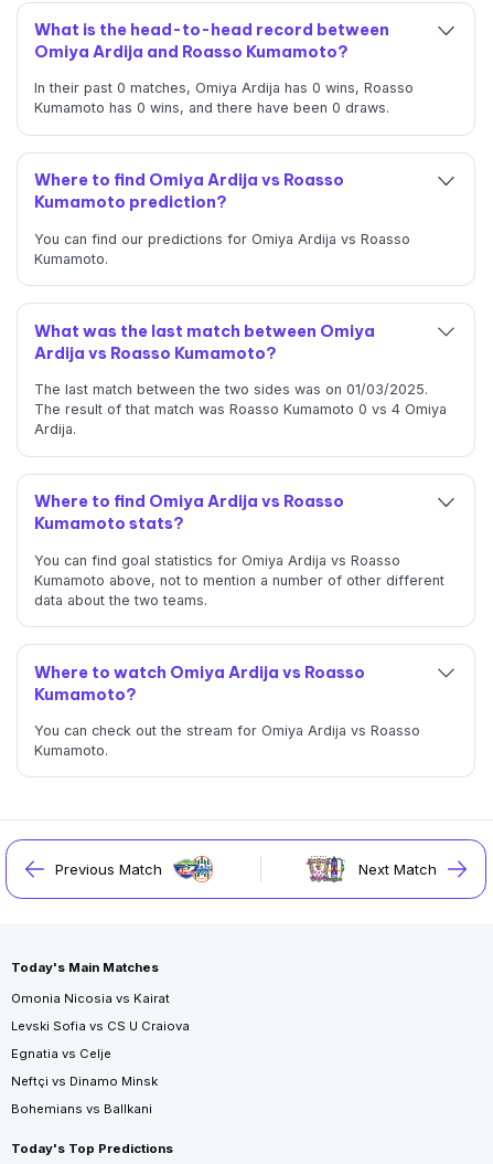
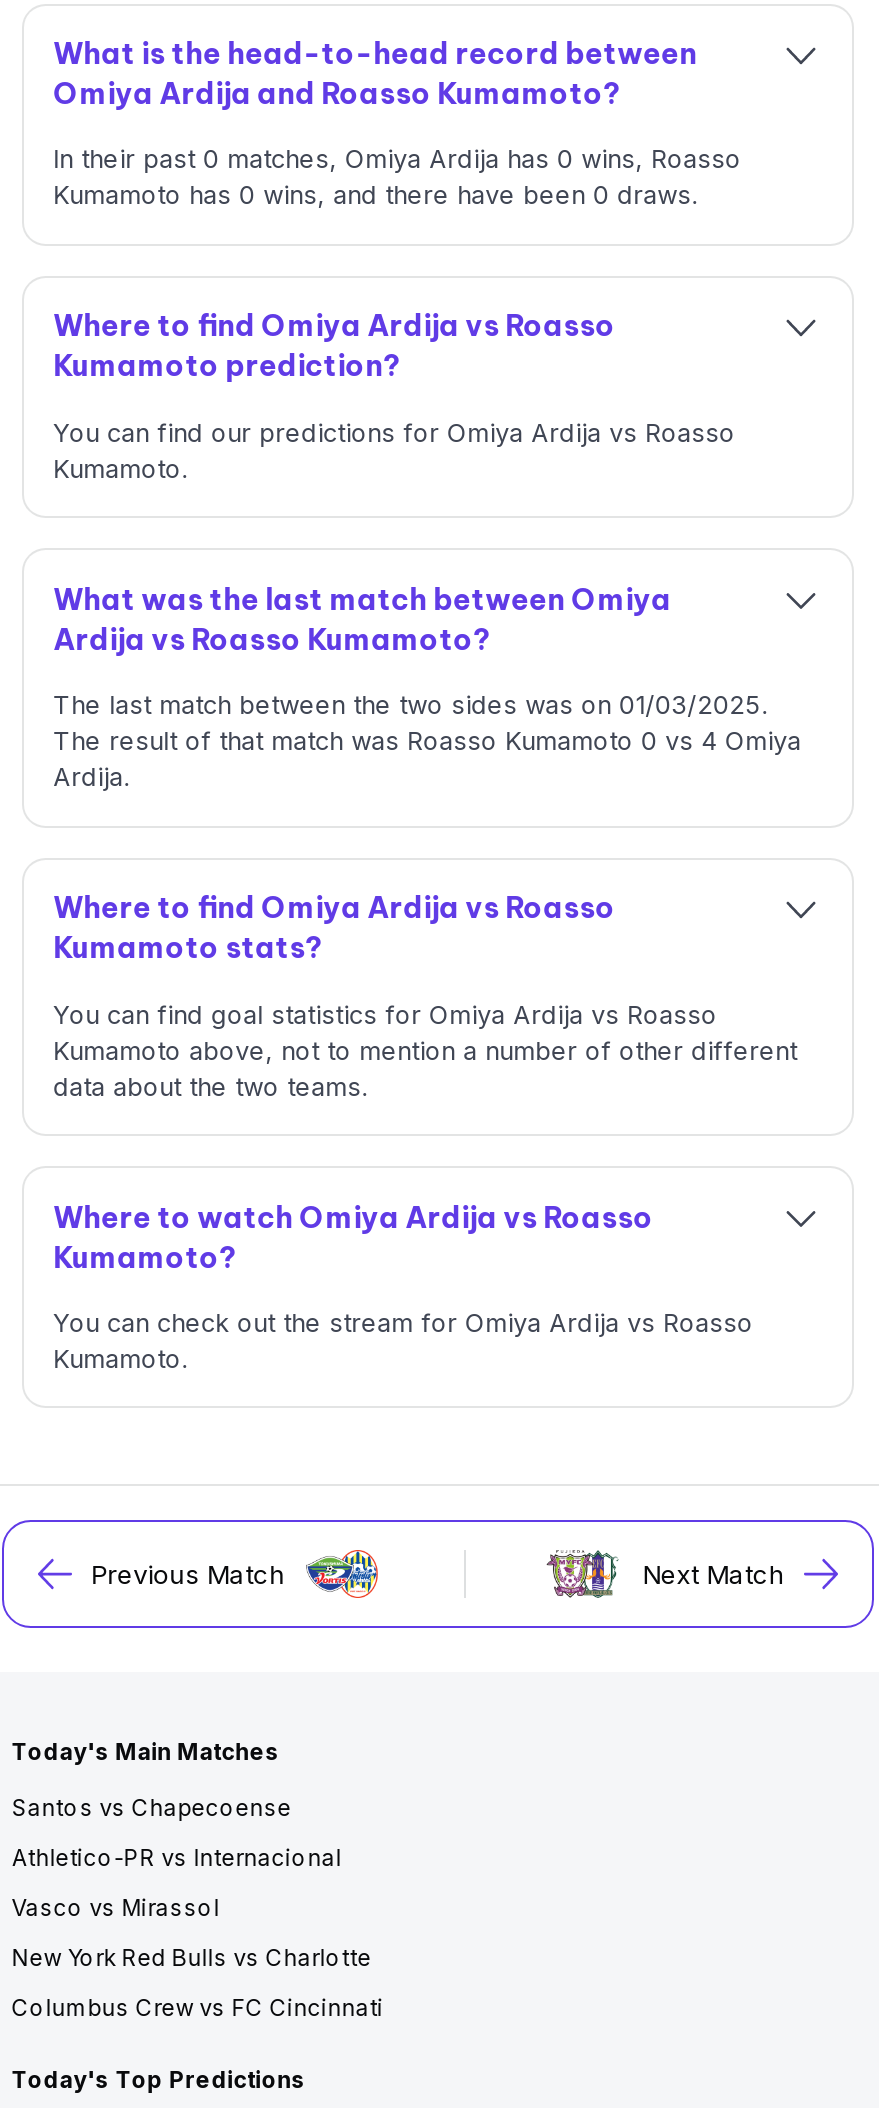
[11,991,170,1006] Omonia Nicosia vs Kairat -> [12,1794,292,1822] Santos vs Chapecoense
[11,1018,189,1034] Levski Sofia vs CS U Craiova -> [12,1844,342,1872] Athletico-PR vs Internacional
[11,1046,111,1062] Egnatia vs Celje -> [12,1894,220,1922] Vasco vs Mirassol
[11,1074,157,1089] Neftçi vs Dinamo Minsk -> [12,1944,372,1972] New York Red Bulls vs Charlotte
[11,1101,152,1117] Bohemians vs Ballkani -> [12,1994,384,2022] Columbus Crew vs FC Cincinnati

